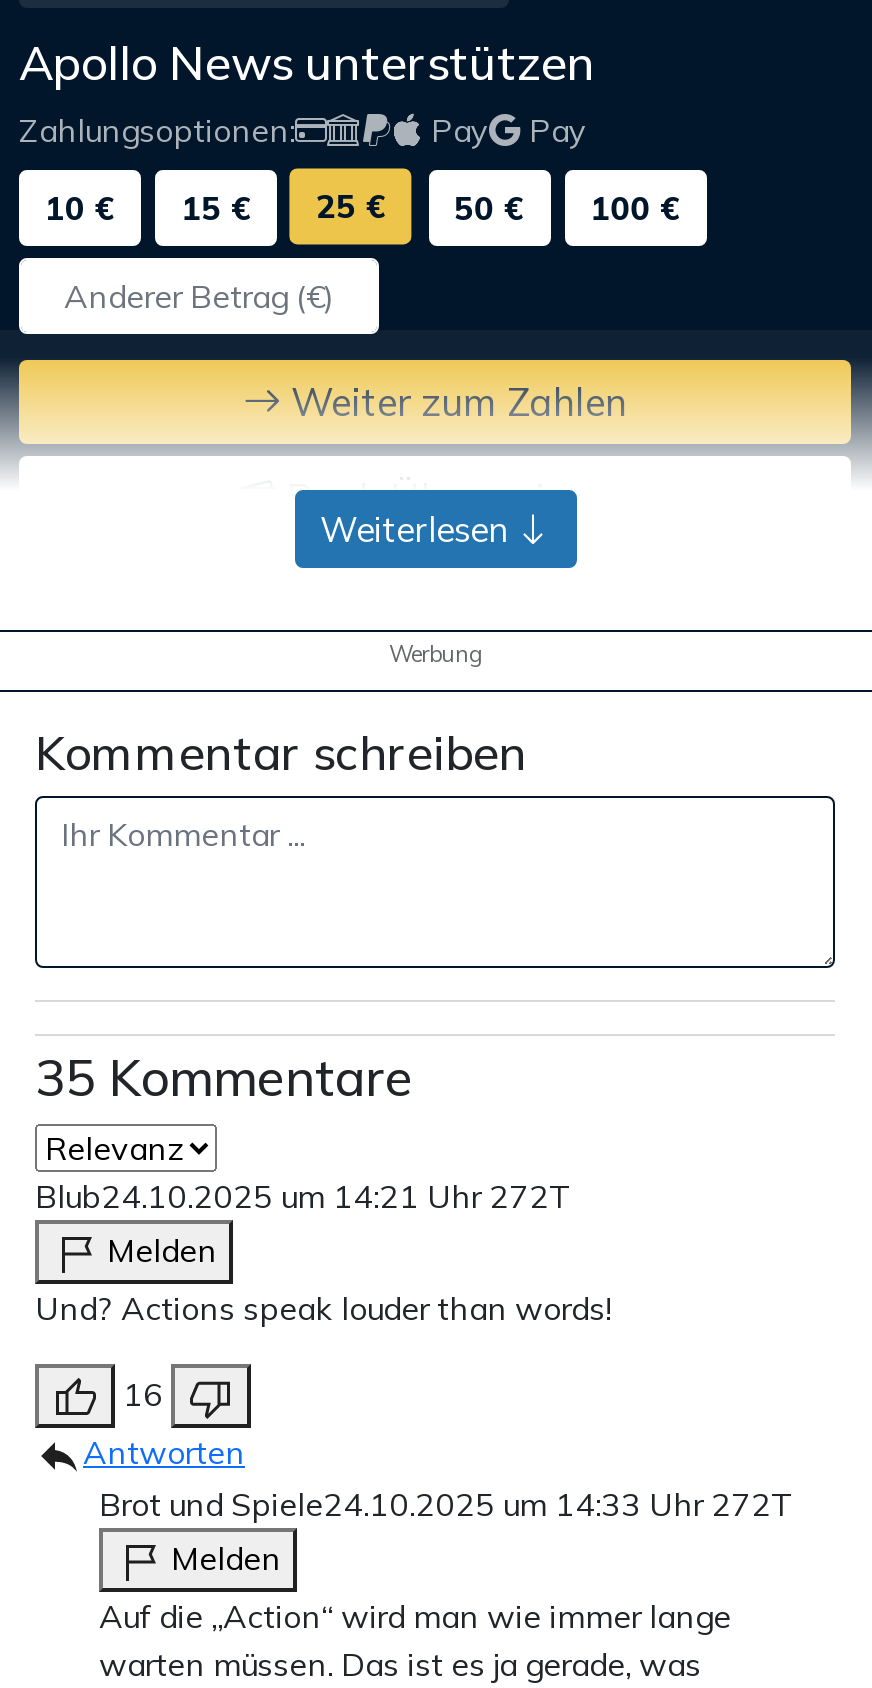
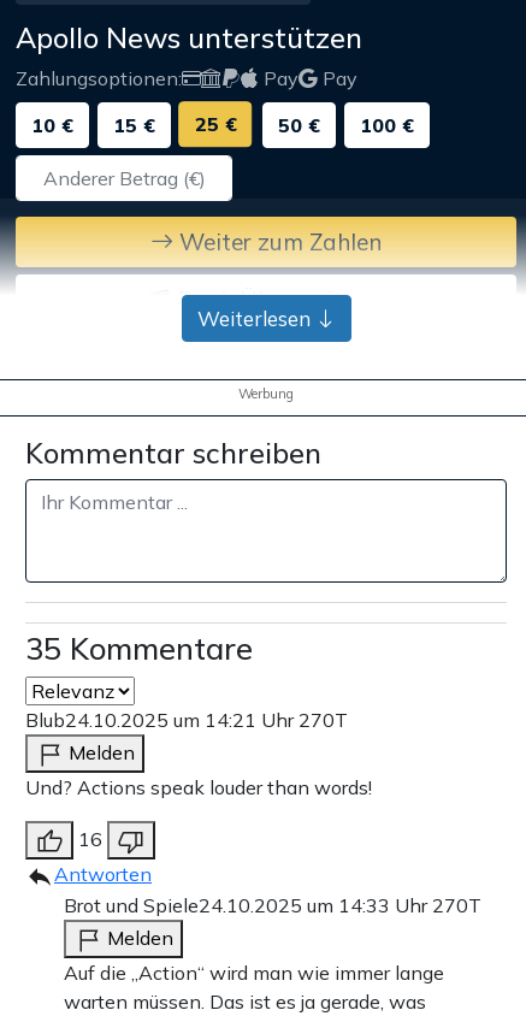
[35,1176,571,1216] Blub24.10.2025 um 14:21 Uhr 272T -> [25,708,348,732] Blub24.10.2025 um 14:21 Uhr 270T
[99,1484,793,1524] Brot und Spiele24.10.2025 um 14:33 Uhr 272T -> [64,893,481,917] Brot und Spiele24.10.2025 um 14:33 Uhr 270T

